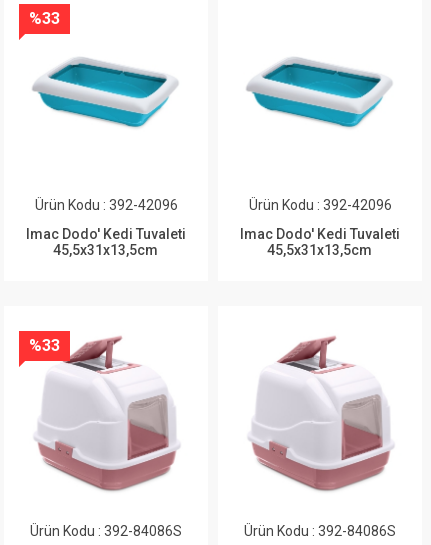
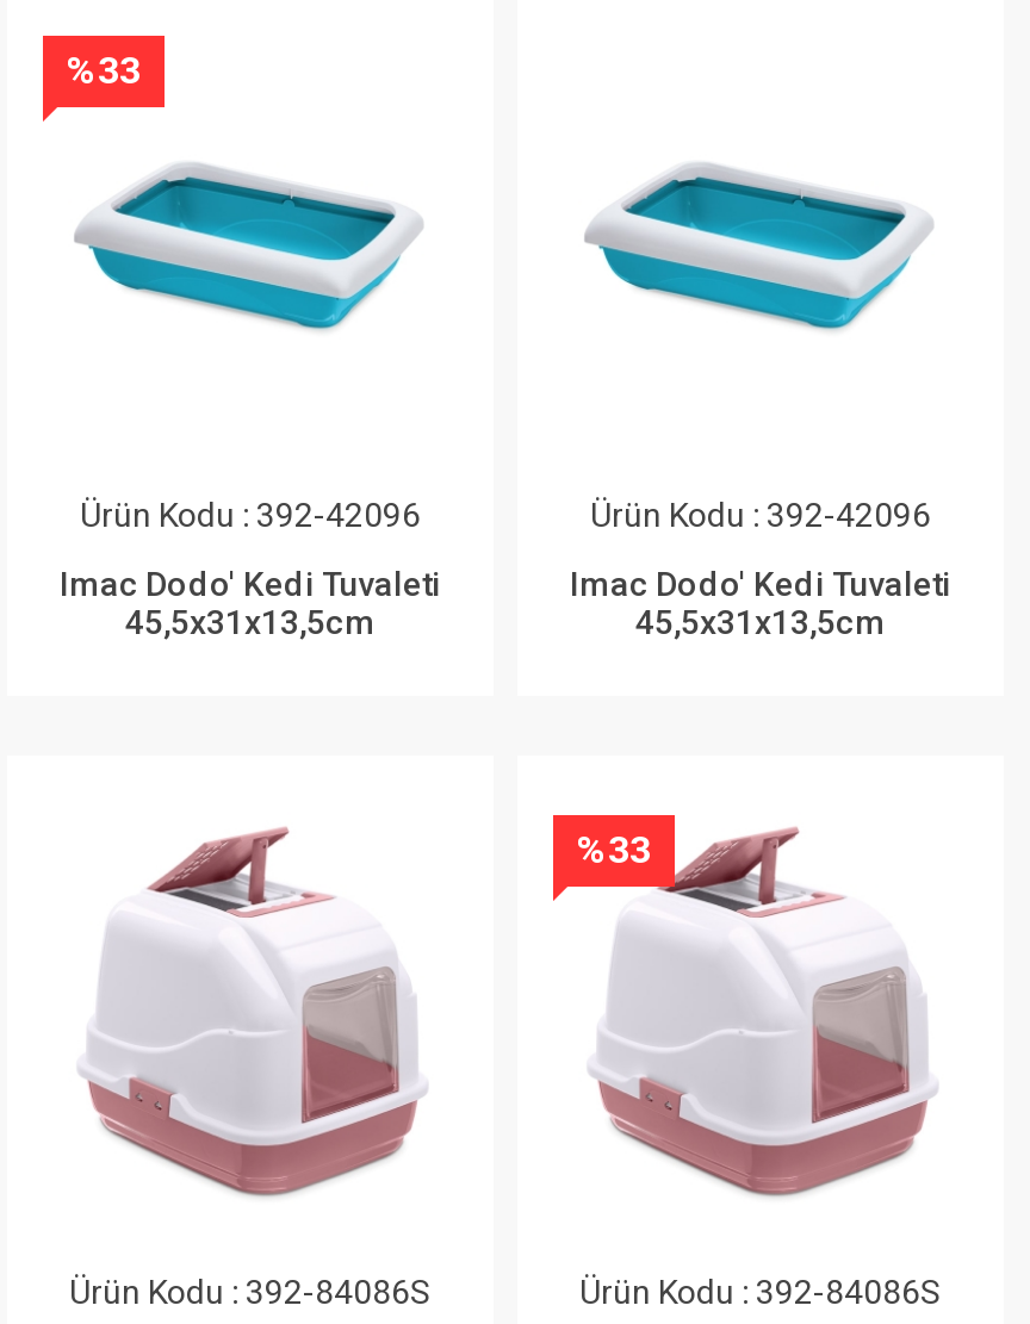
none -> [577,826,651,871] %33
[29,336,60,355] %33 -> none

